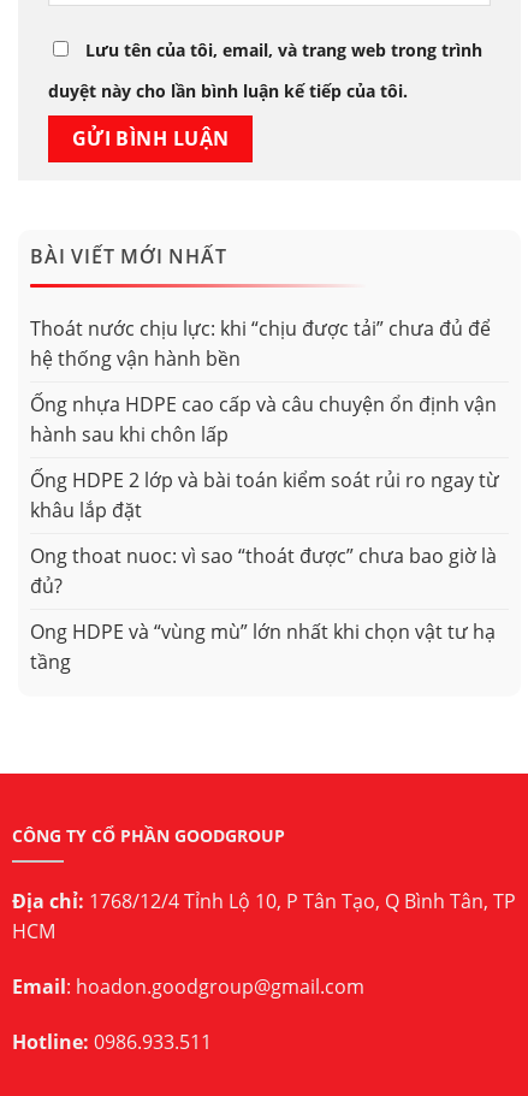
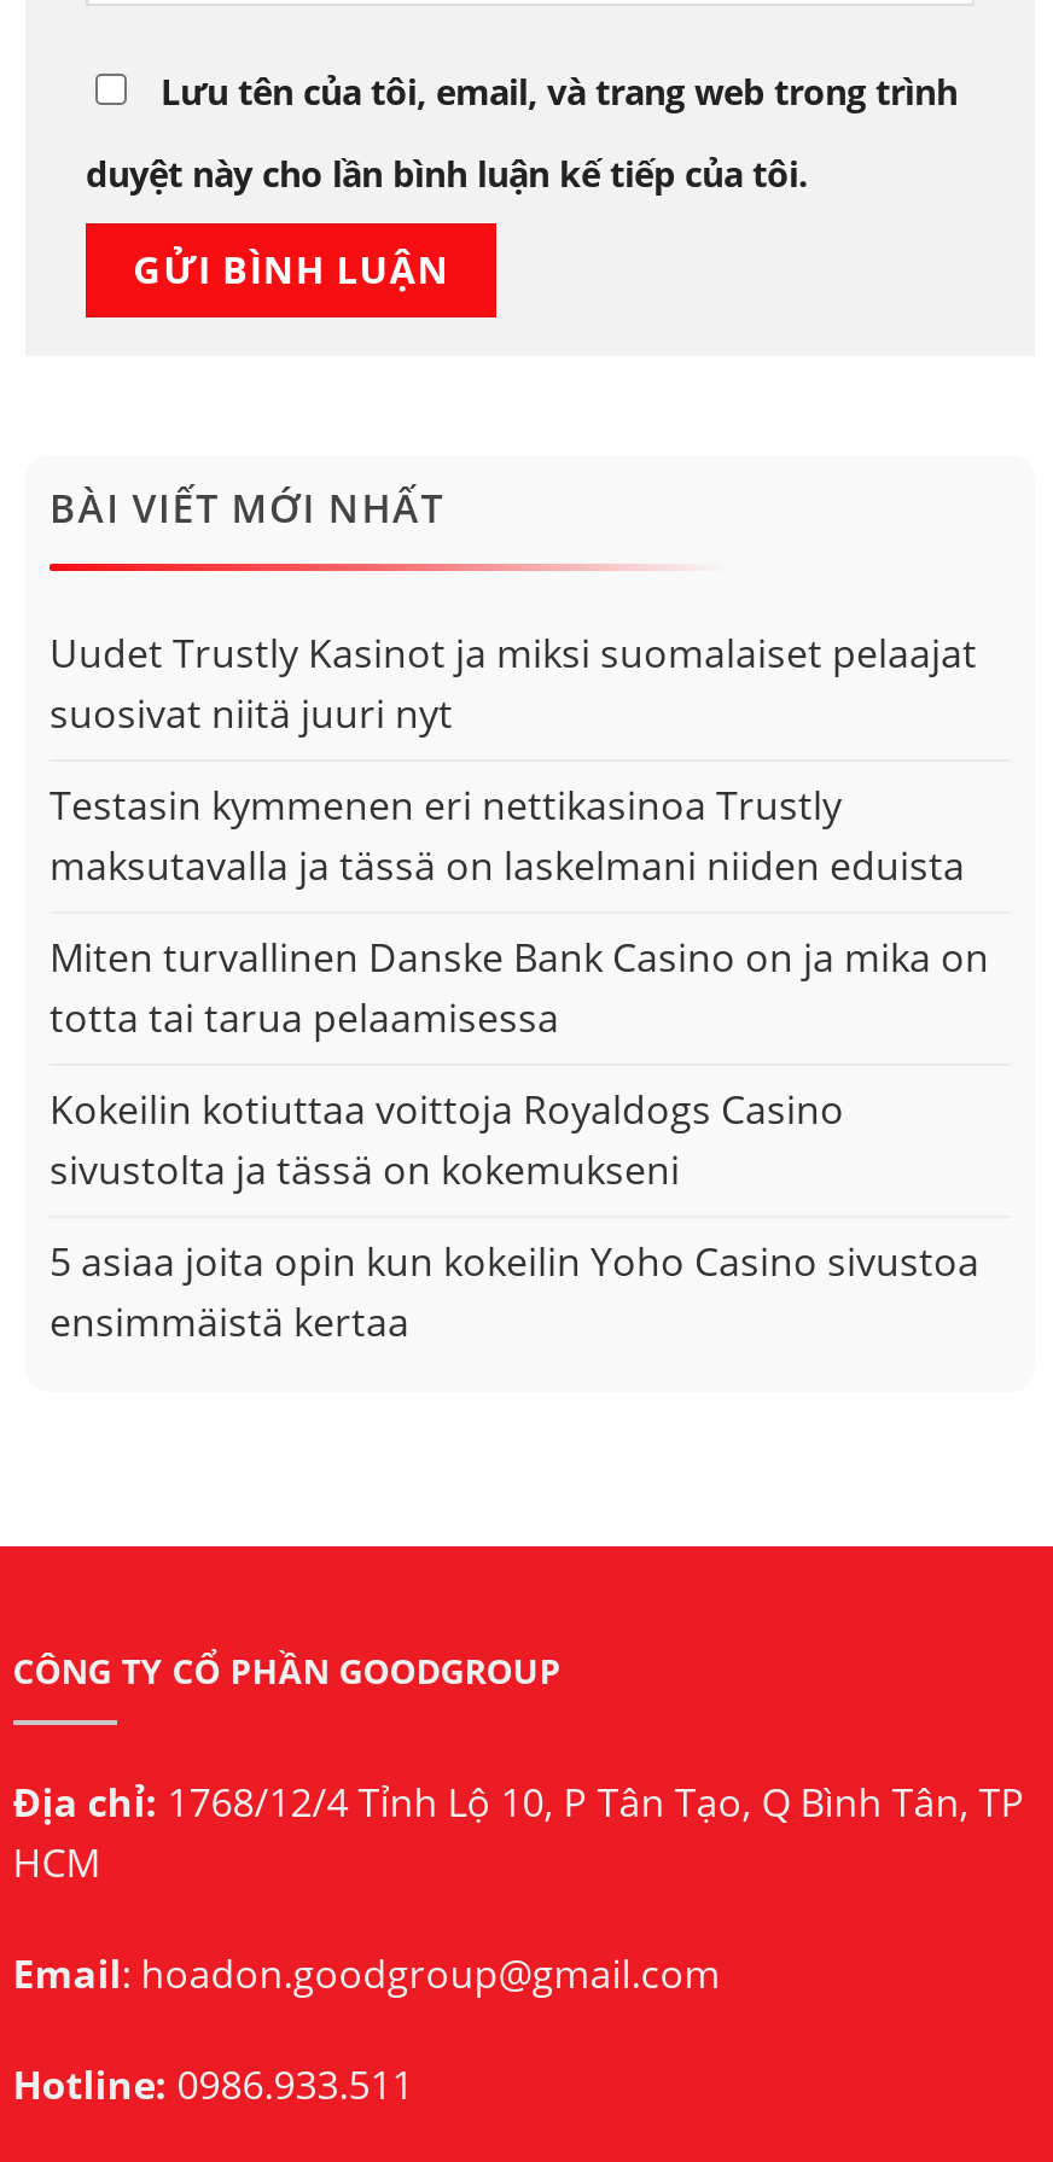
[30,316,491,372] Thoát nước chịu lực: khi “chịu được tải” chưa đủ để | hệ thống vận hành bền -> [50,627,977,741] Uudet Trustly Kasinot ja miksi suomalaiset pelaajat | suosivat niitä juuri nyt
[30,391,497,448] Ống nhựa HDPE cao cấp và câu chuyện ổn định vận | hành sau khi chôn lấp -> [50,780,965,893] Testasin kymmenen eri nettikasinoa Trustly | maksutavalla ja tässä on laskelmani niiden eduista
[30,467,499,524] Ống HDPE 2 lớp và bài toán kiểm soát rủi ro ngay từ | khâu lắp đặt -> [50,932,989,1045] Miten turvallinen Danske Bank Casino on ja mika on | totta tai tarua pelaamisessa
[30,543,497,600] Ong thoat nuoc: vì sao “thoát được” chưa bao giờ là | đủ? -> [50,1084,844,1197] Kokeilin kotiuttaa voittoja Royaldogs Casino | sivustolta ja tässä on kokemukseni
[30,619,496,675] Ong HDPE và “vùng mù” lớn nhất khi chọn vật tư hạ | tầng -> [50,1236,979,1349] 5 asiaa joita opin kun kokeilin Yoho Casino sivustoa | ensimmäistä kertaa

